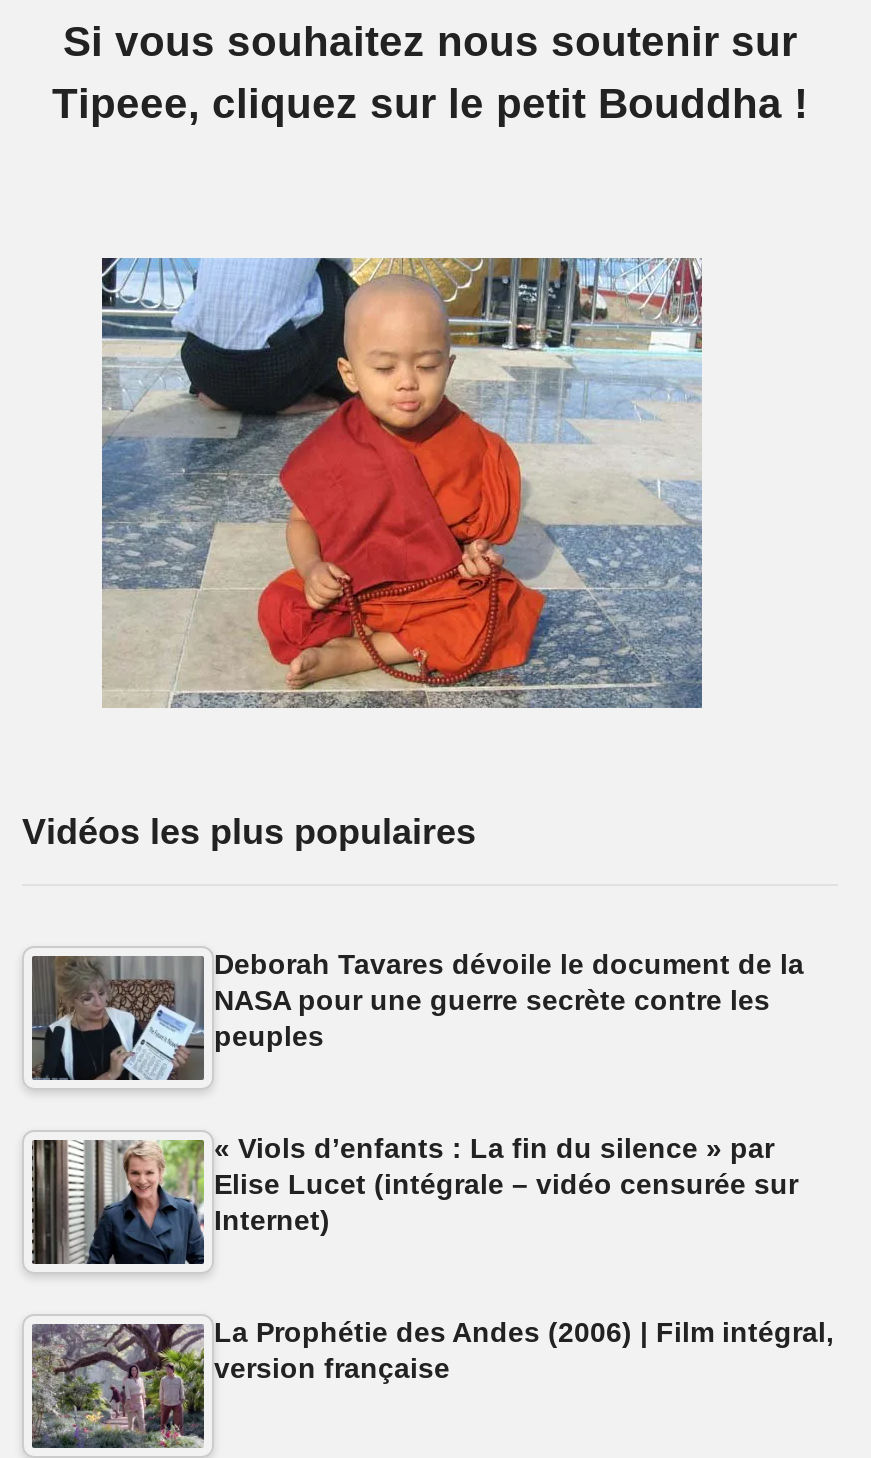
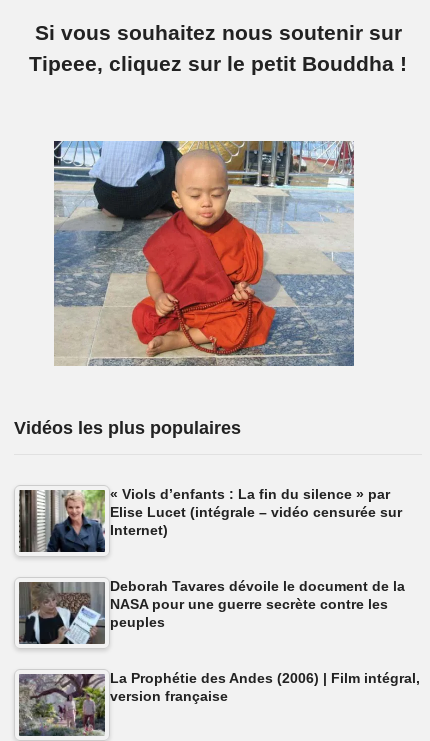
moved [32,947,804,1082] -> [20,578,405,645]: [image] | Deborah Tavares dévoile le document de la | NASA pour une guerre secrète contre les | peuples
moved [28,1131,798,1268] -> [17,486,402,554]: [image] | « Viols d’enfants : La fin du silence » par | Elise Lucet (intégrale – vidéo censurée sur | Internet)

